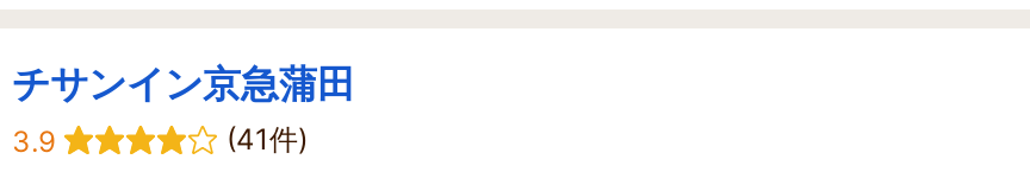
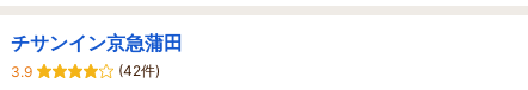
[227,120,308,156] (41件) -> [118,61,160,79] (42件)

